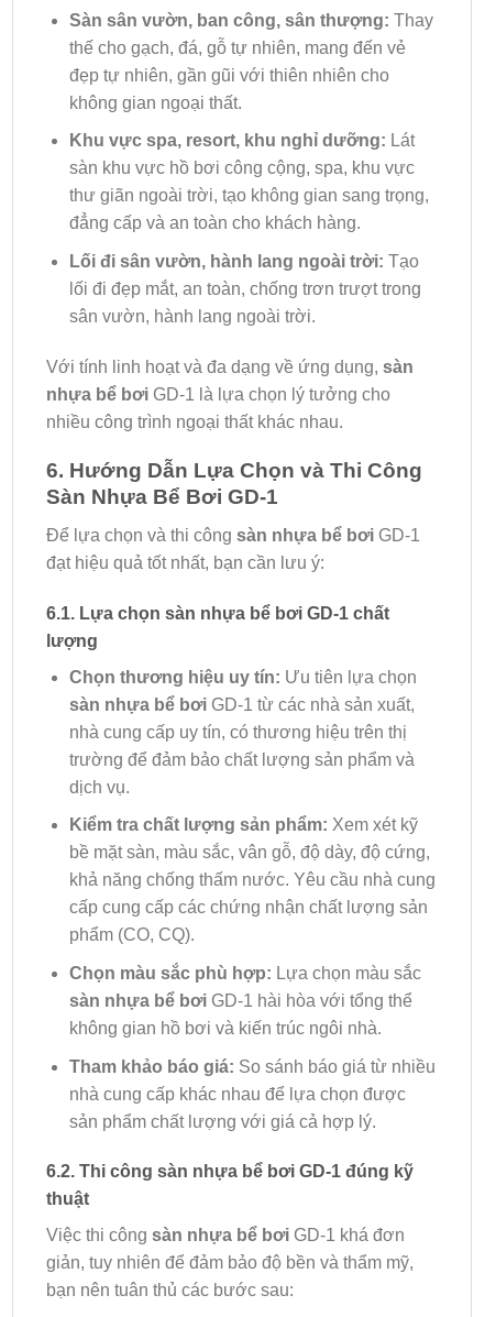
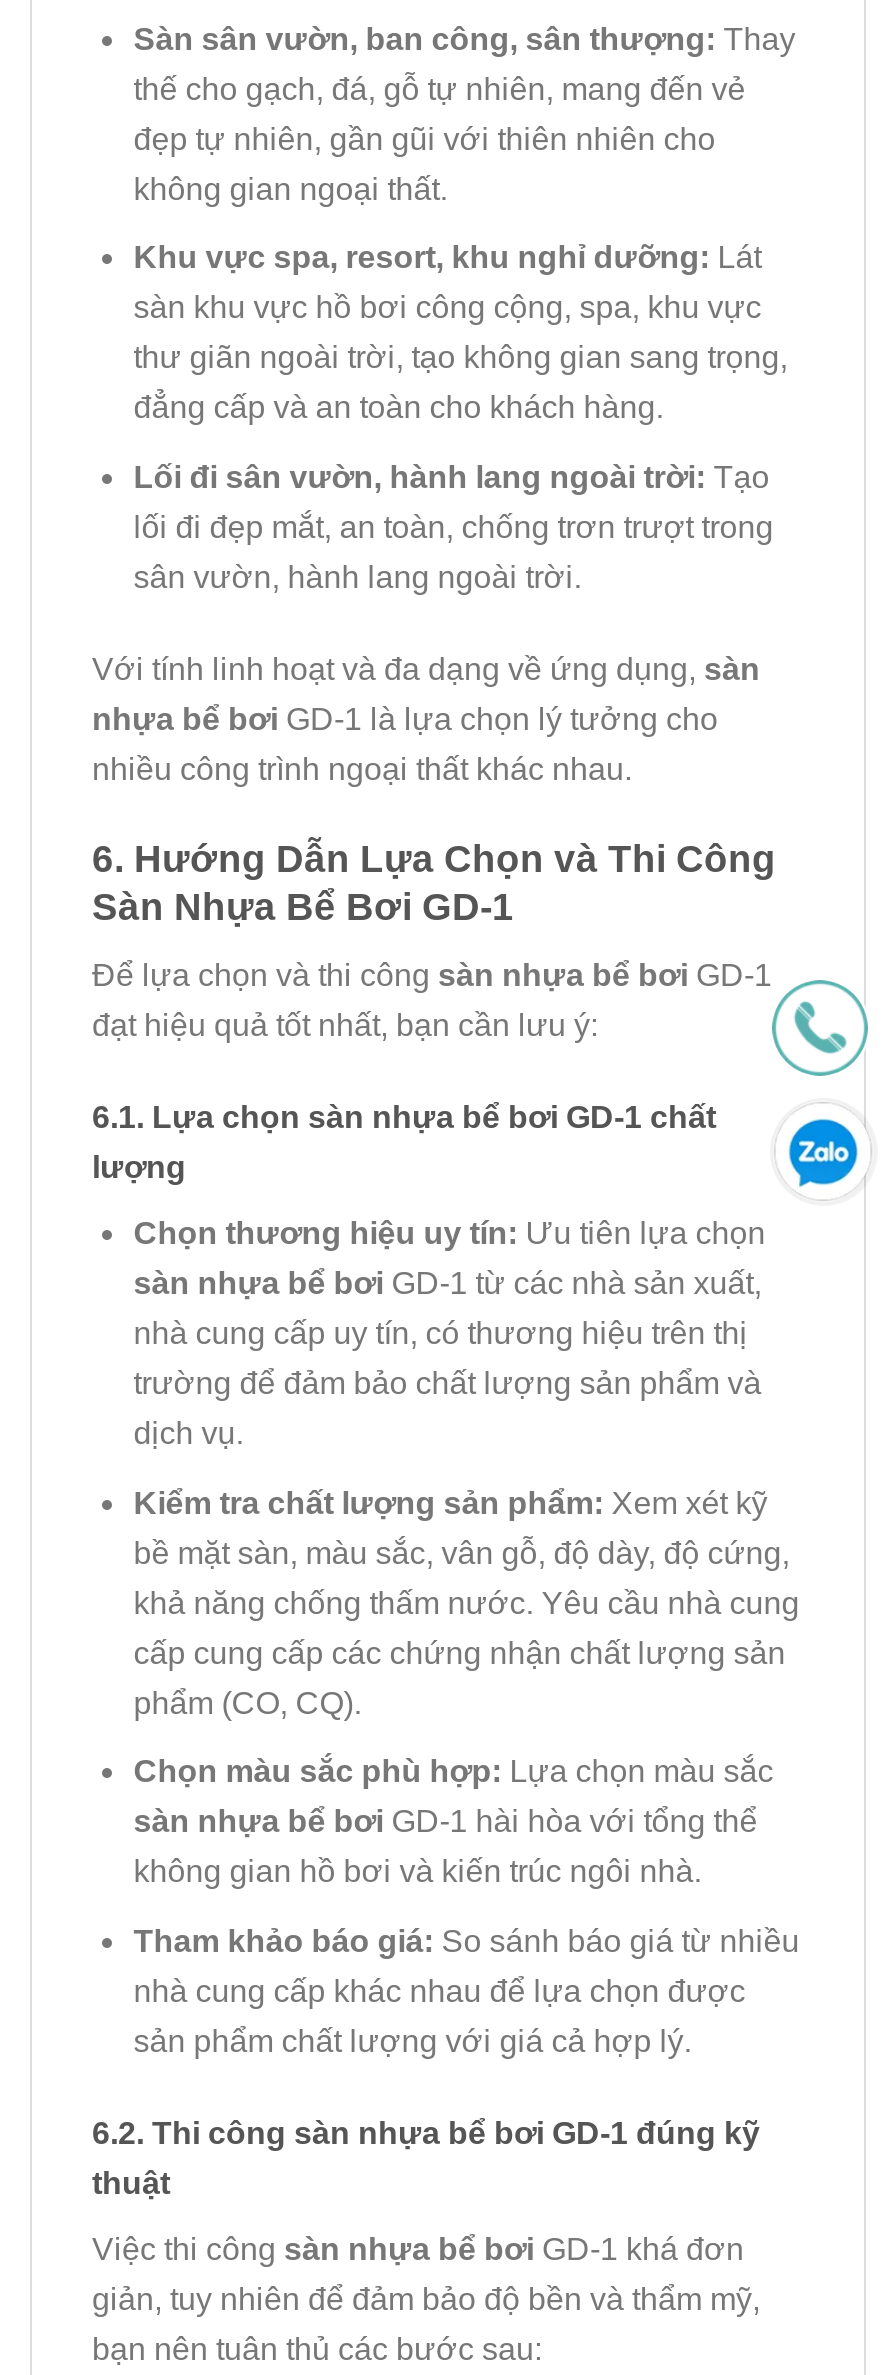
none -> [770,978,870,1078] [image]
none -> [772,1100,874,1204] [image]

